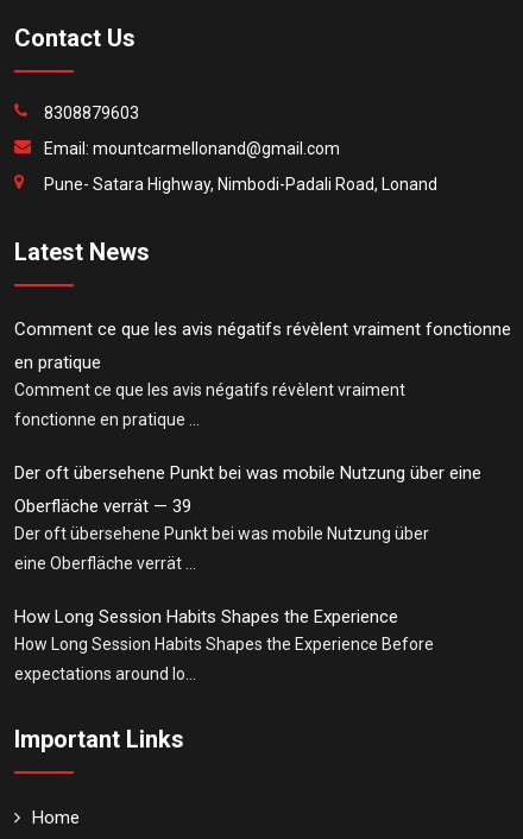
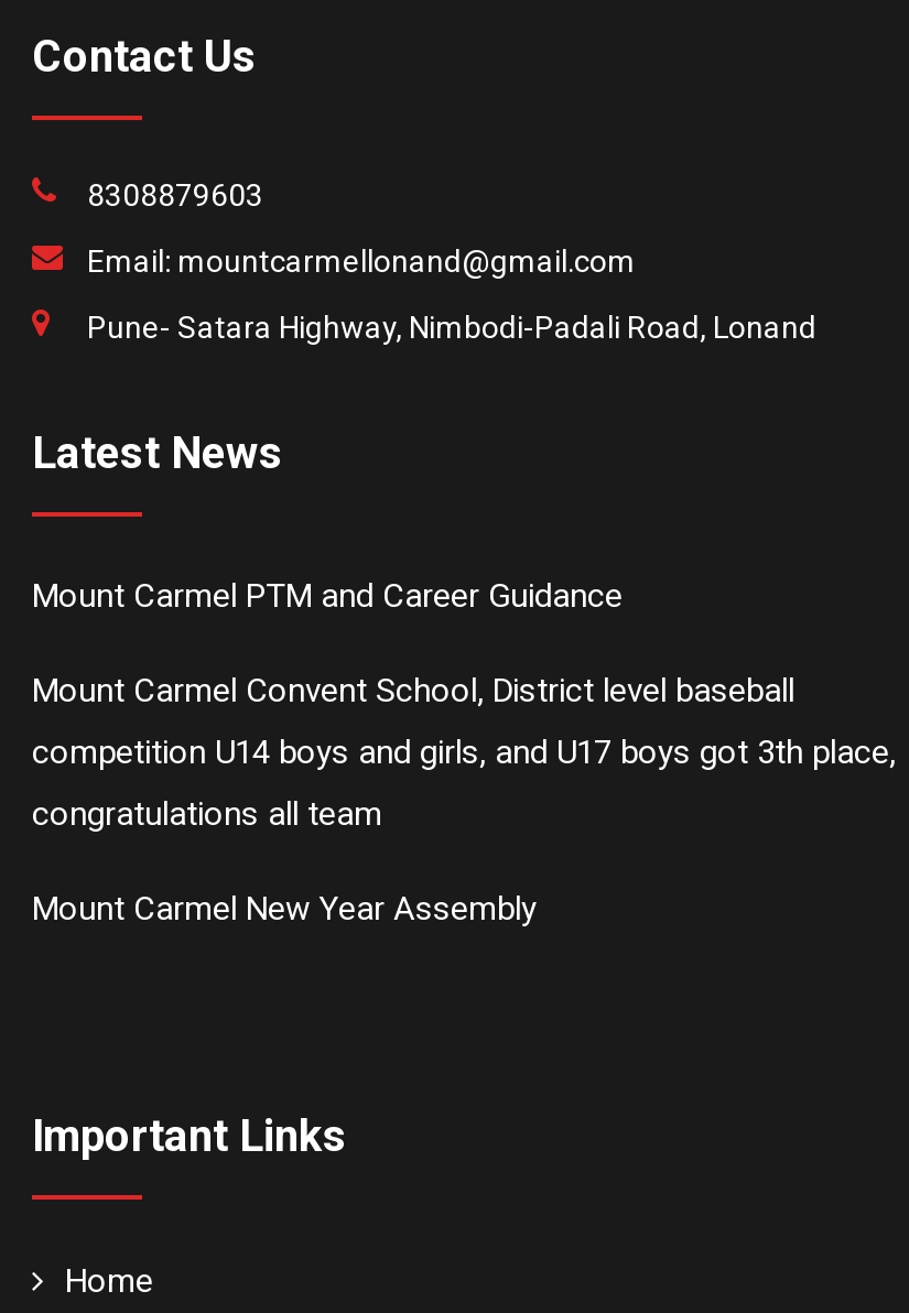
[14,318,511,683] Comment ce que les avis négatifs révèlent vraiment fonctionne | en pratique | Comment ce que les avis négatifs révèlent vraiment | fonctionne en pratique ... | Der oft übersehene Punkt bei was mobile Nutzung über eine | Oberfläche verrät — 39 | Der oft übersehene Punkt bei was mobile Nutzung über | eine Oberfläche verrät ... | How Long Session Habits Shapes the Experience | How Long Session Habits Shapes the Experience Before | expectations around lo... -> [32,575,896,927] Mount Carmel PTM and Career Guidance | Mount Carmel Convent School, District level baseball | competition U14 boys and girls, and U17 boys got 3th place, | congratulations all team | Mount Carmel New Year Assembly

